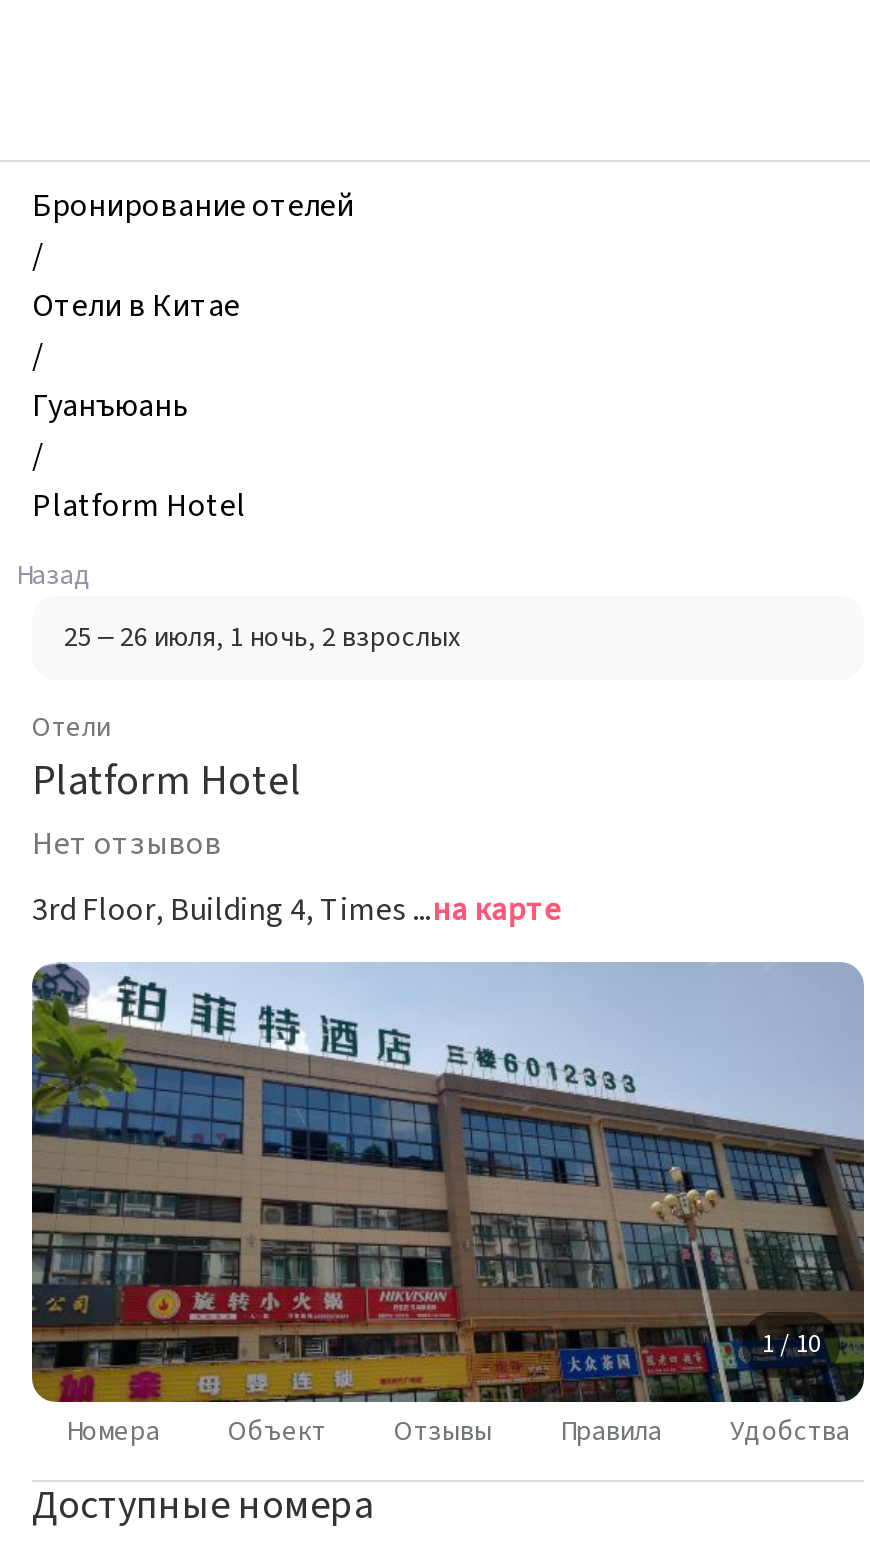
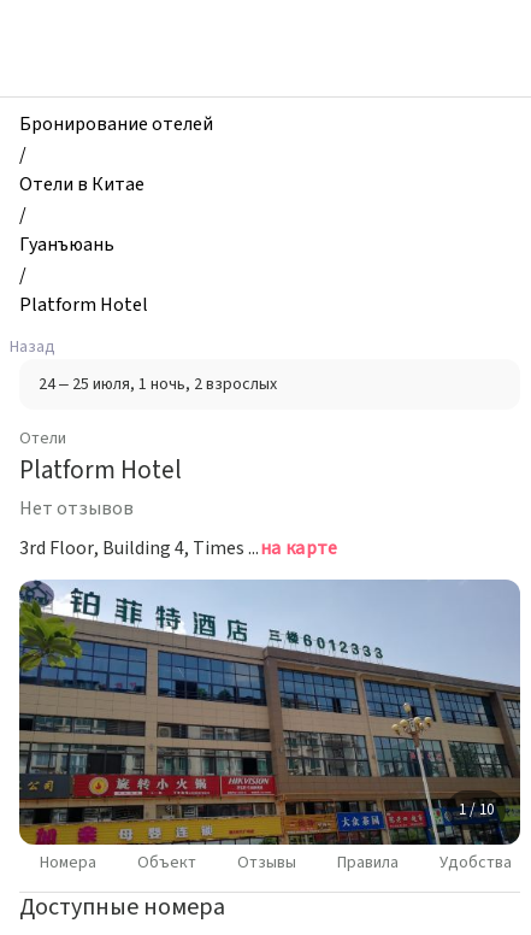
[64,618,460,658] 25 – 26 июля, 1 ночь, 2 взрослых -> [39,372,277,396] 24 – 25 июля, 1 ночь, 2 взрослых

